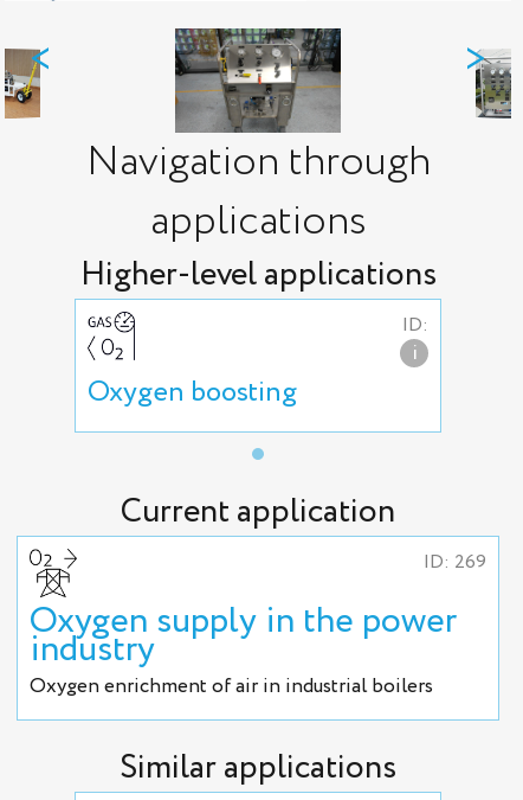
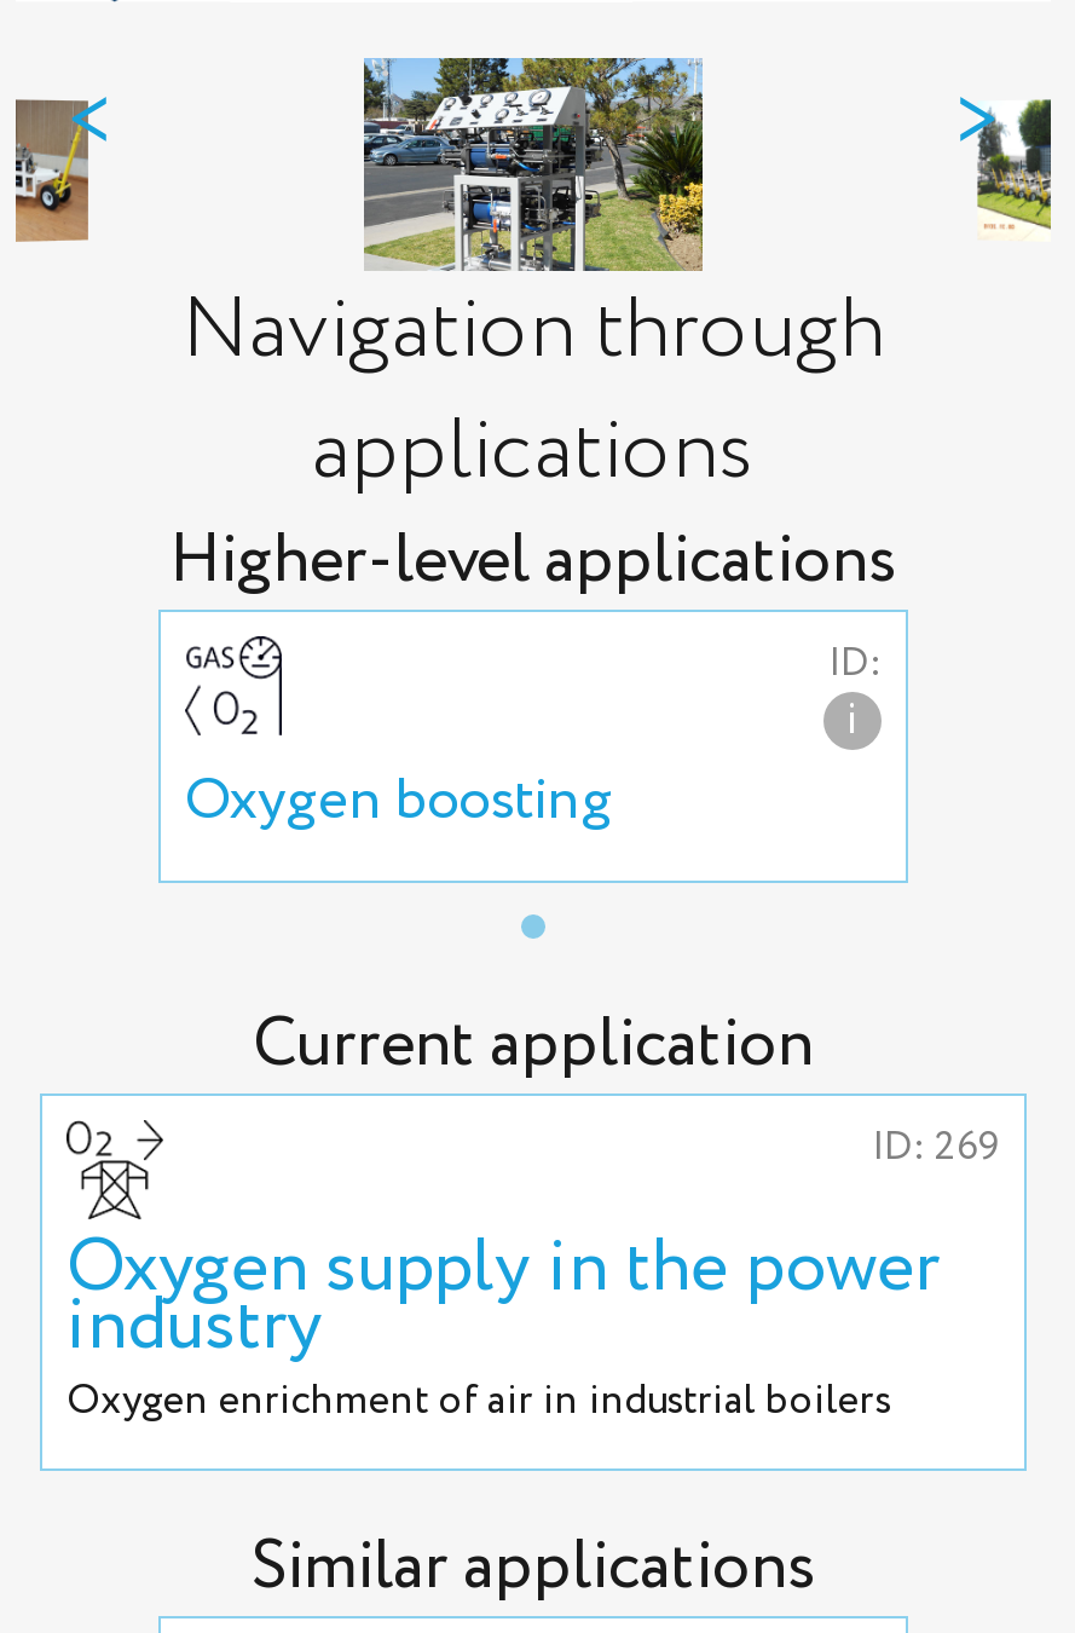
[174,27,342,129] [image] -> [362,56,705,264] [image]
[474,50,512,120] [image] -> [976,97,1053,242] [image]

